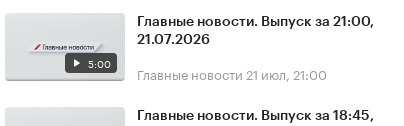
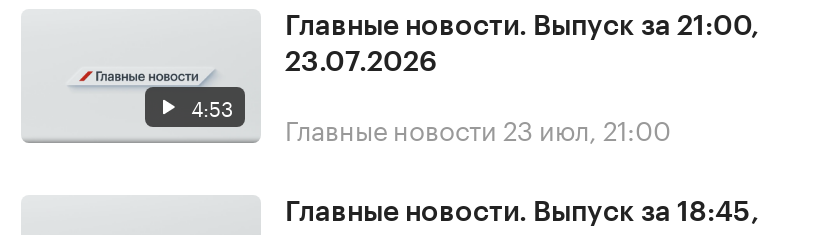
[137,33,210,47] 21.07.2026 -> [285,49,437,77] 23.07.2026
[85,55,111,71] 5:00 -> [185,92,233,124] 4:53
[137,63,327,83] Главные новости 21 июл, 21:00 -> [285,108,671,148] Главные новости 23 июл, 21:00

